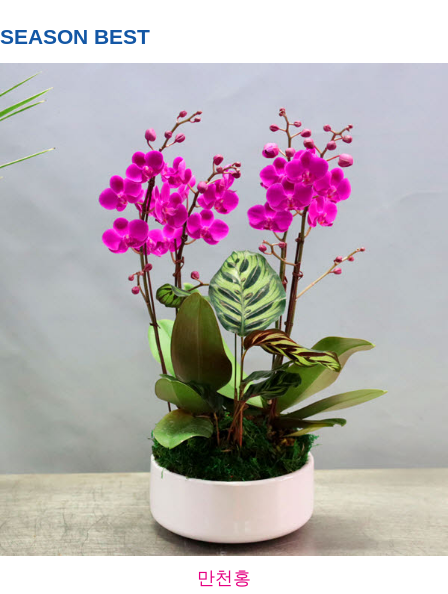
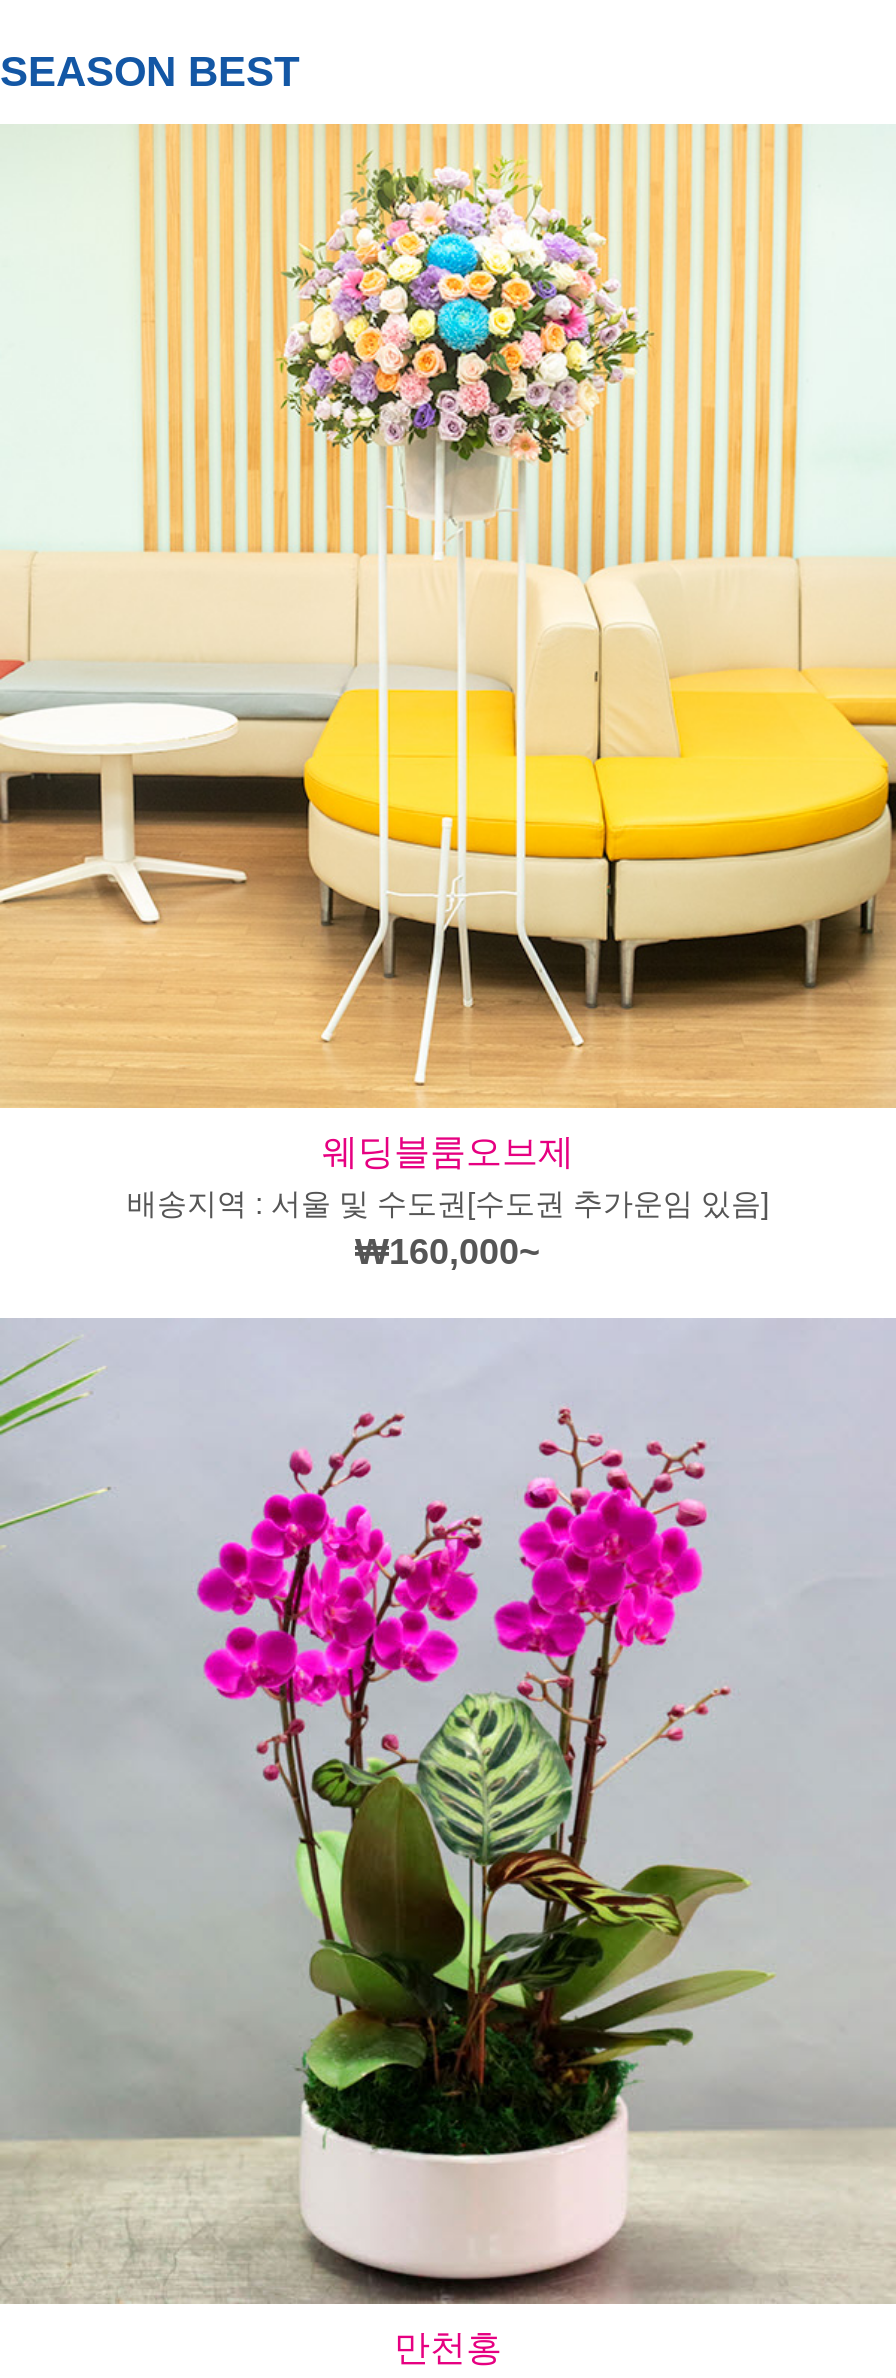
none -> [6,122,890,1272] [image] | 웨딩블룸오브제 | 배송지역 : 서울 및 수도권[수도권 추가운임 있음] | ₩160,000~

